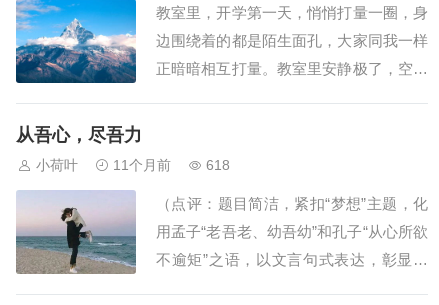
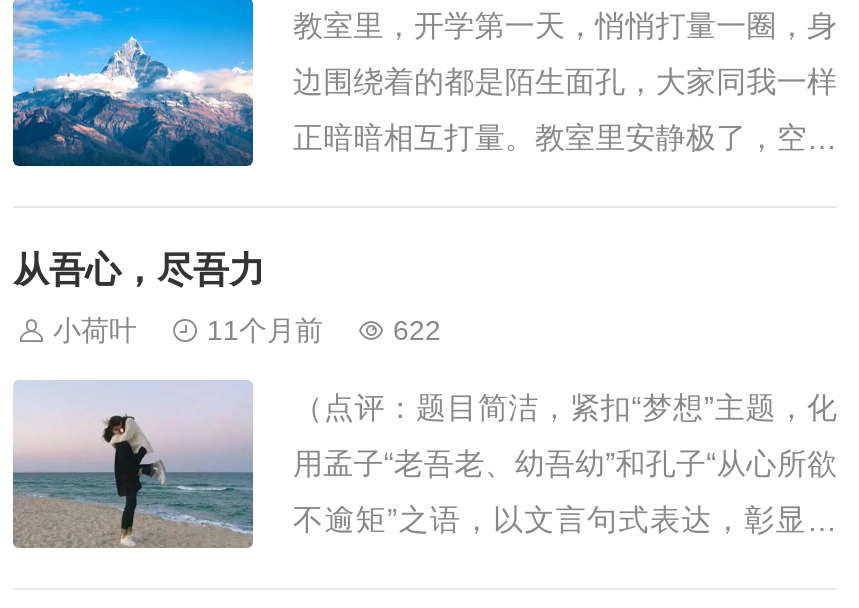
[206,157,230,173] 618 -> [393,315,441,347] 622

